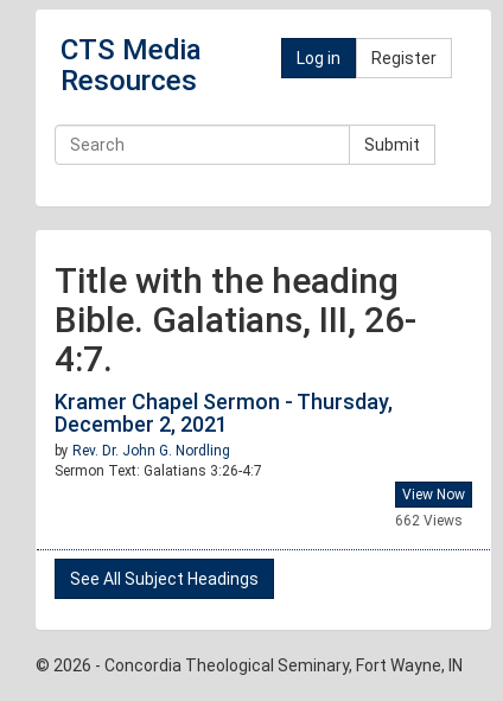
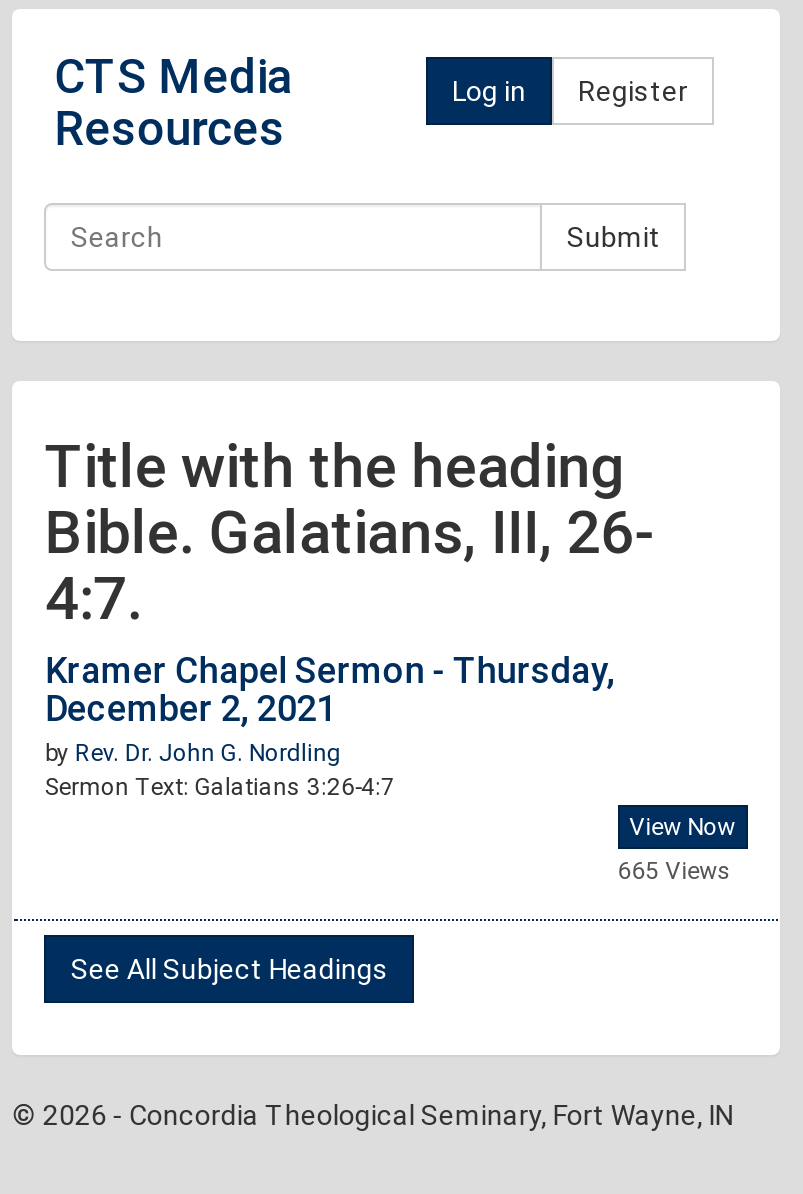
[395,513,462,529] 662 Views -> [617,858,731,886] 665 Views

